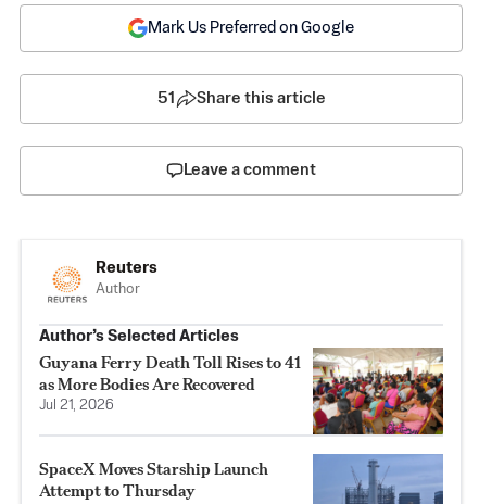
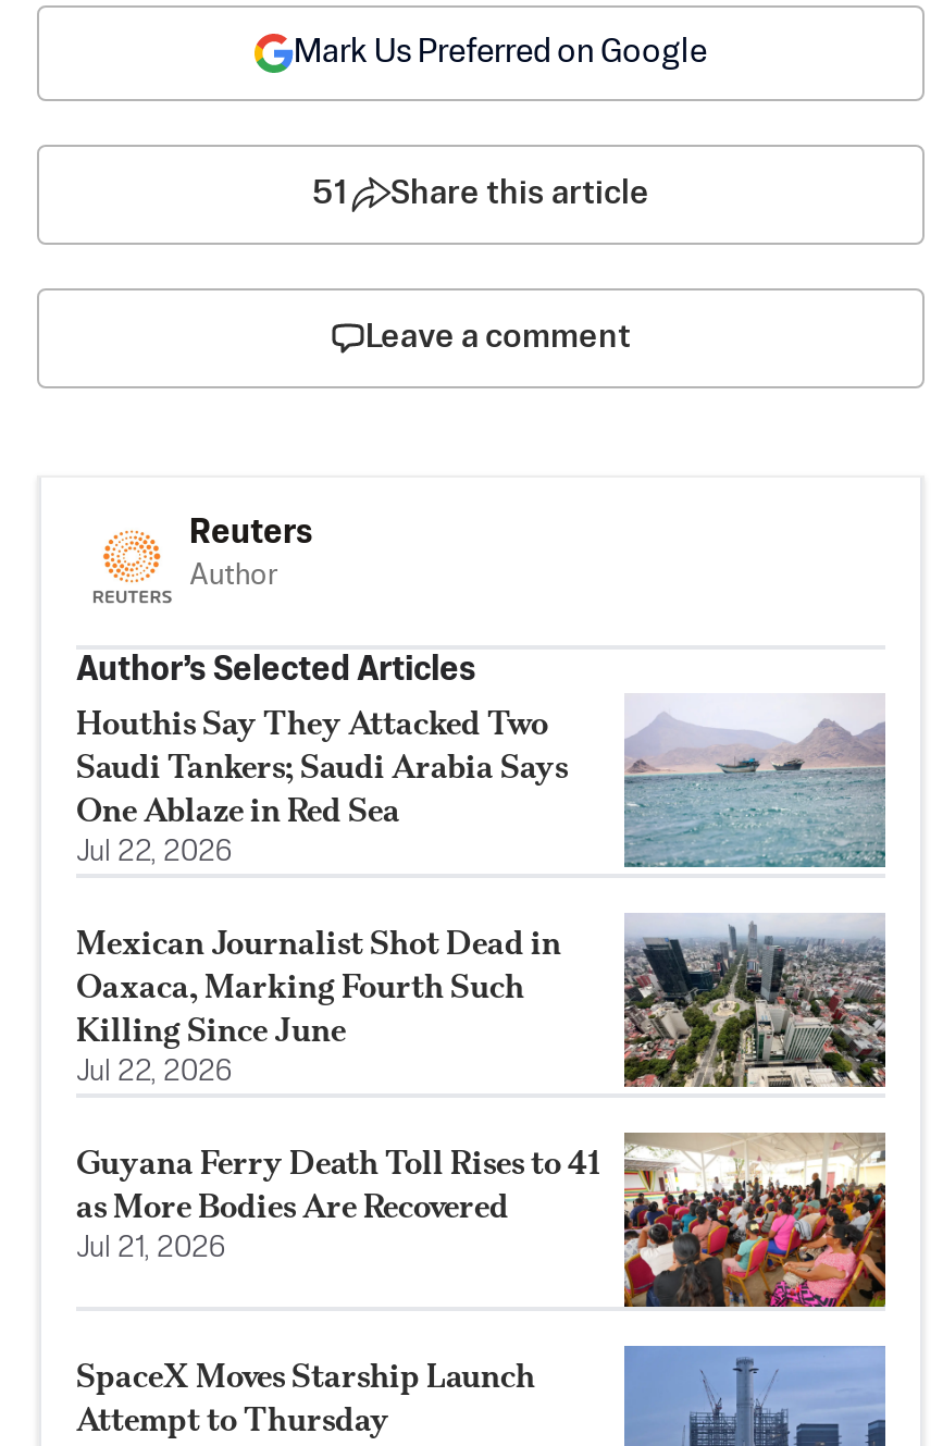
none -> [76,695,888,1086] [image] | Houthis Say They Attacked Two | Saudi Tankers; Saudi Arabia Says | One Ablaze in Red Sea | Jul 22, 2026 | Mexican Journalist Shot Dead in | Oaxaca, Marking Fourth Such | Killing Since June | Jul 22, 2026
none -> [622,913,888,1089] [image]

